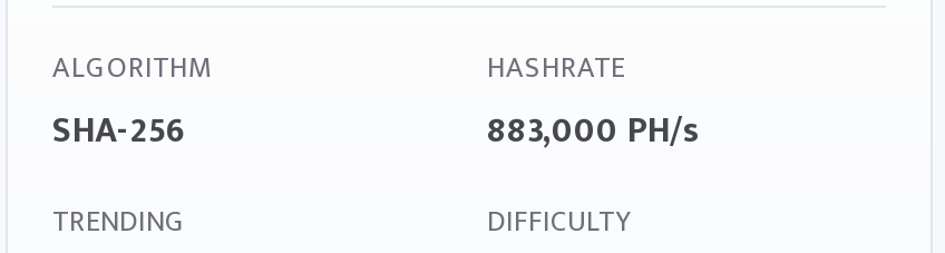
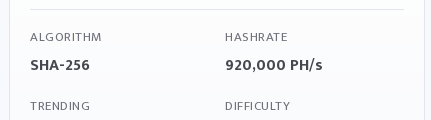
[487,101,701,162] 883,000 PH/s -> [225,52,323,79] 920,000 PH/s

